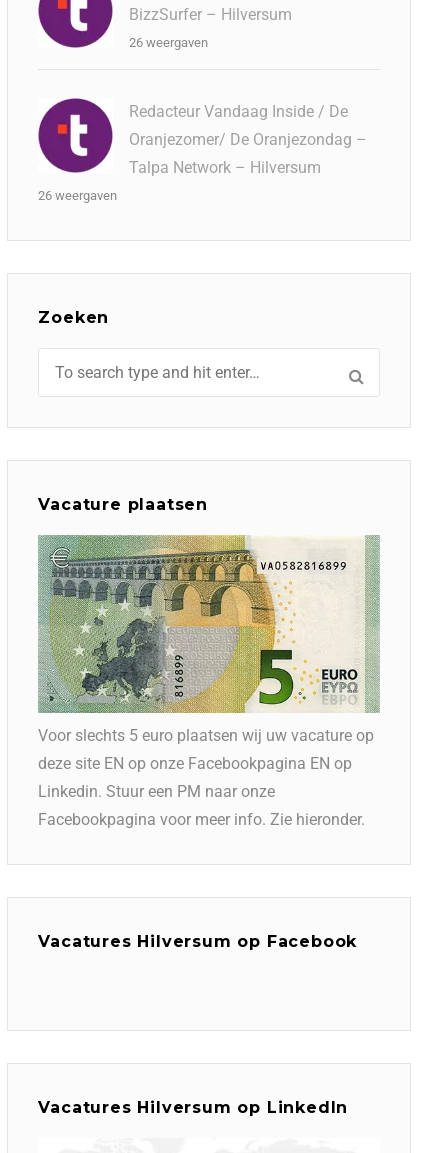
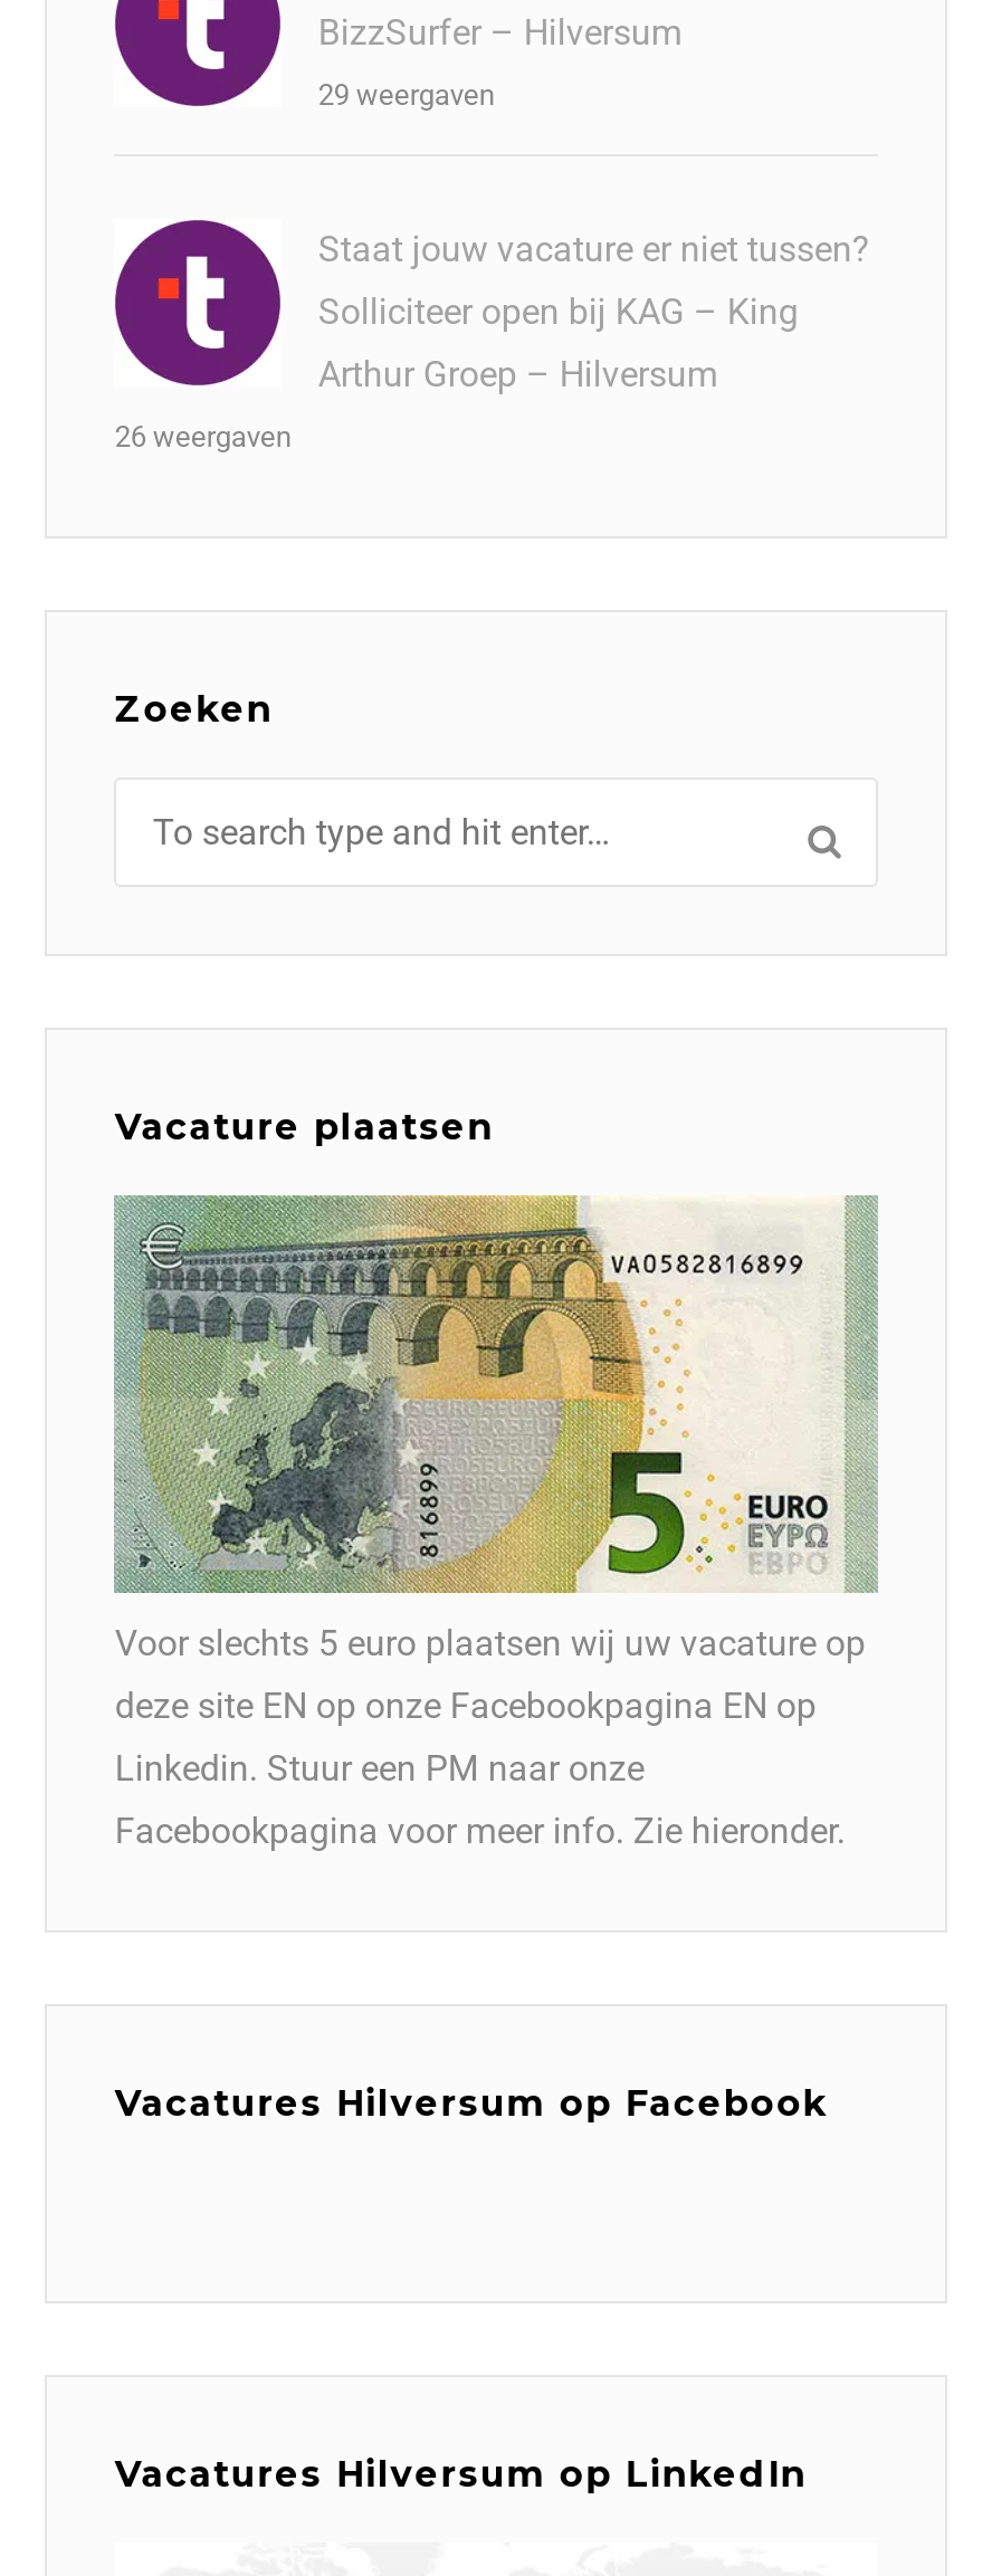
[129,35,208,50] 26 weergaven -> [318,78,495,112] 29 weergaven
[129,102,348,121] Redacteur Vandaag Inside / De -> [318,228,870,270] Staat jouw vacature er niet tussen?
[129,130,367,149] Oranjezomer/ De Oranjezondag – -> [318,290,799,333] Solliciteer open bij KAG – King
[129,158,321,177] Talpa Network – Hilversum -> [318,353,718,395] Arthur Groep – Hilversum

